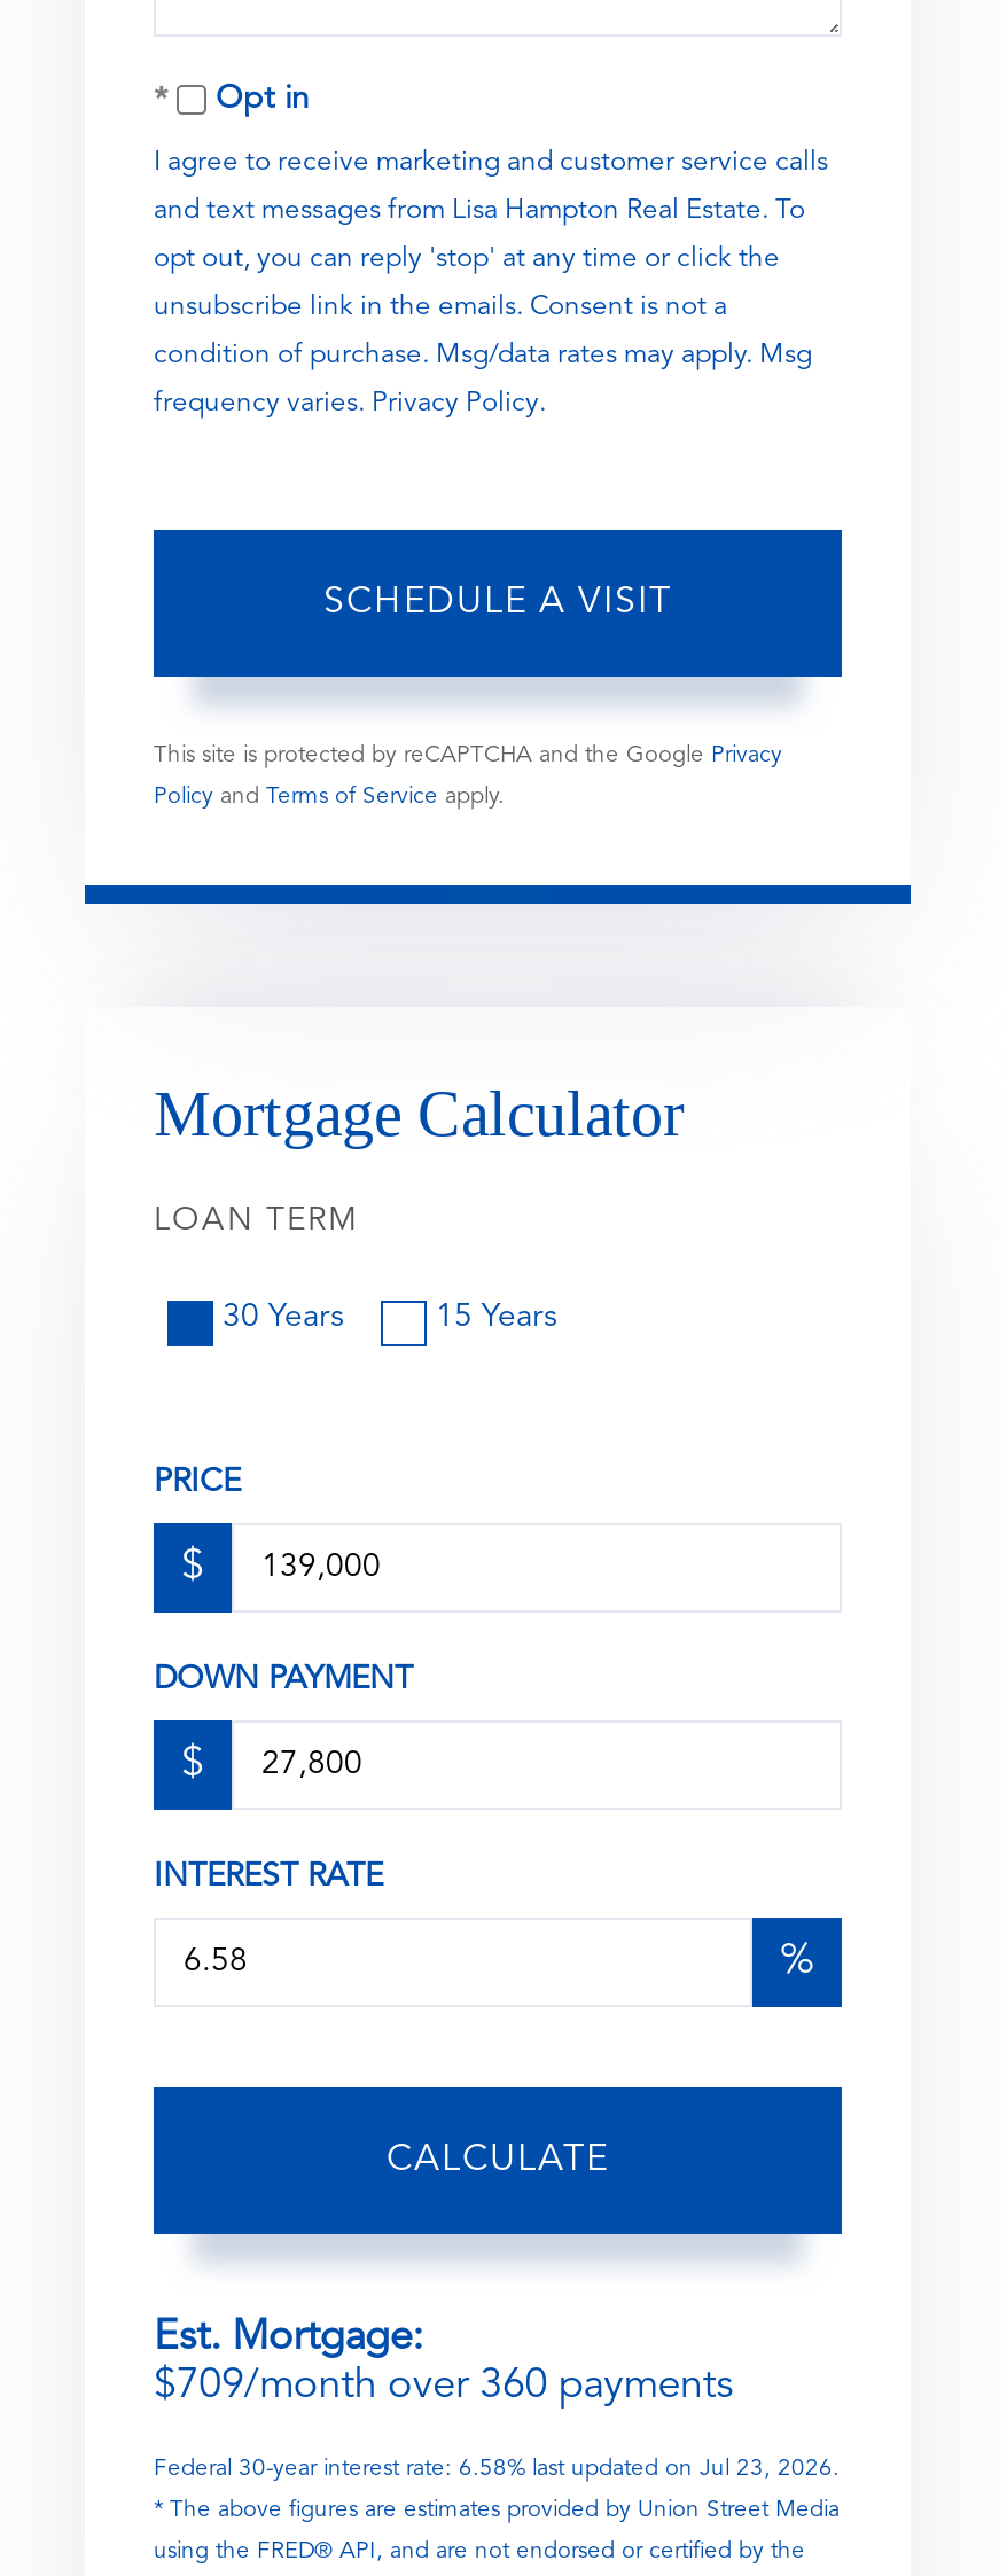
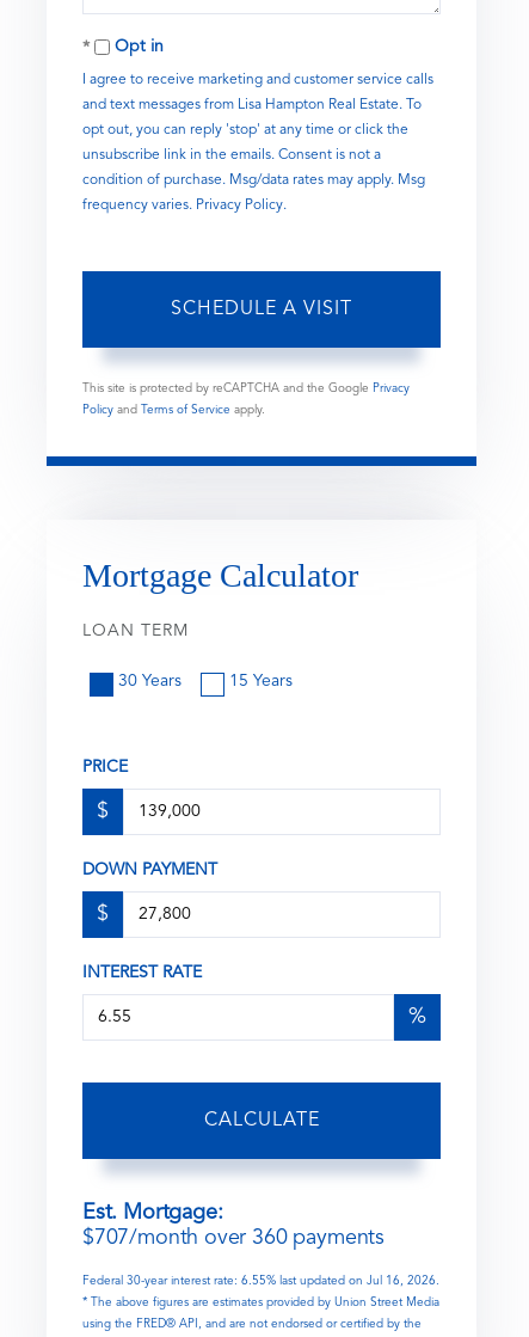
[154,2364,734,2405] $709/month over 360 payments -> [82,1227,385,1248] $707/month over 360 payments
[154,2456,840,2479] Federal 30-year interest rate: 6.58% last updated on Jul 23, 2026. -> [82,1274,439,1286] Federal 30-year interest rate: 6.55% last updated on Jul 16, 2026.

